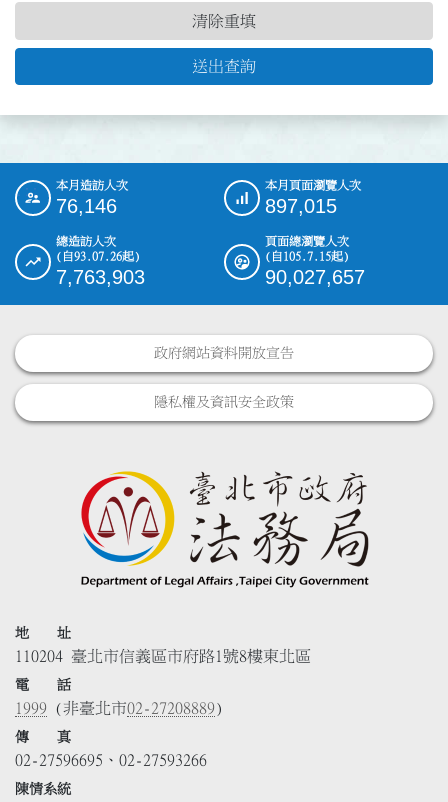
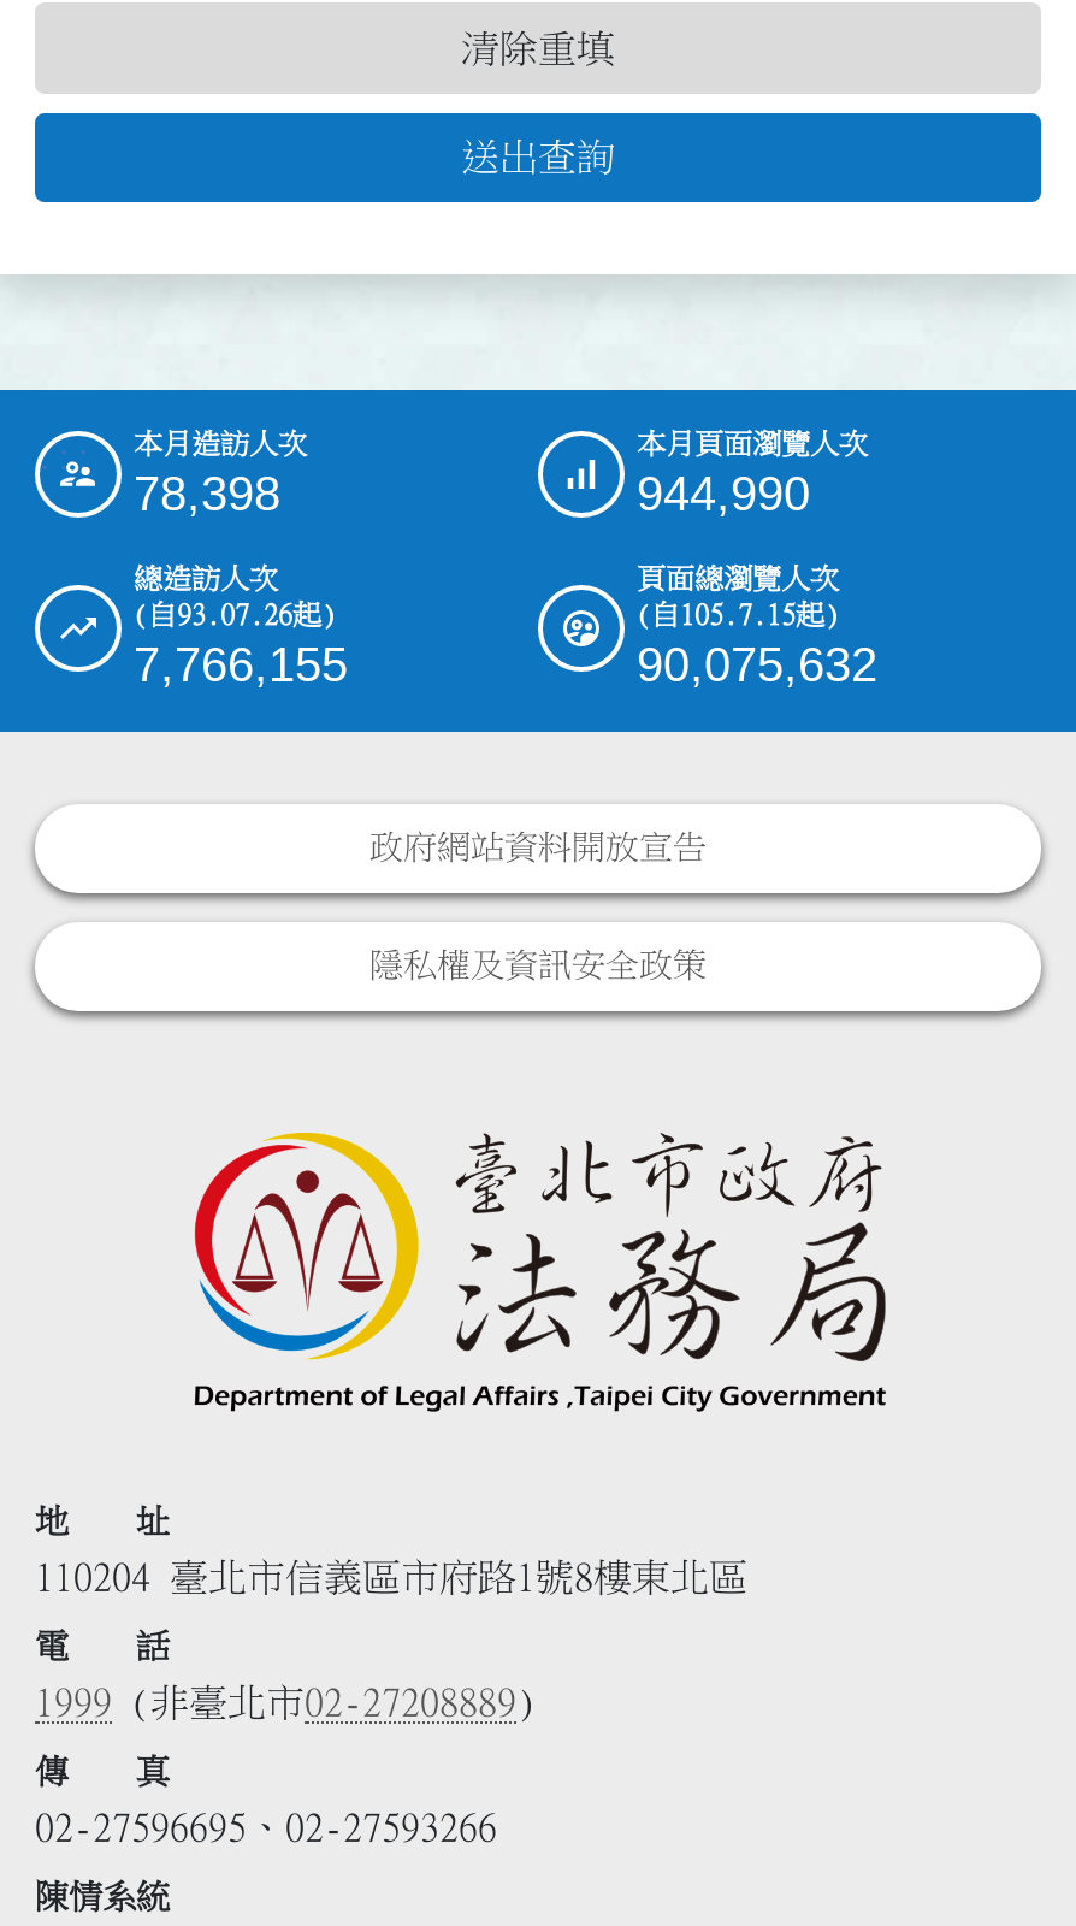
[56,195,117,217] 76,146 -> [134,467,280,520] 78,398
[265,195,337,217] 897,015 -> [637,467,810,520] 944,990
[56,266,145,288] 7,763,903 -> [134,638,348,690] 7,766,155
[265,266,365,288] 90,027,657 -> [637,638,877,690] 90,075,632

